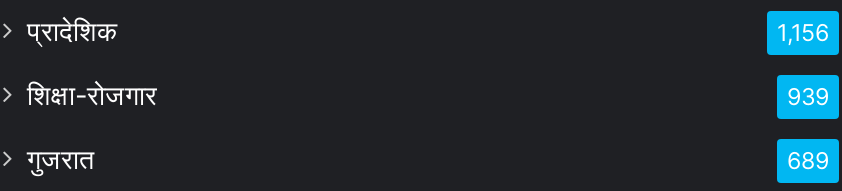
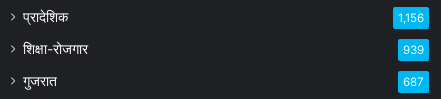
[787,148,829,176] 689 -> [403,75,424,89] 687

